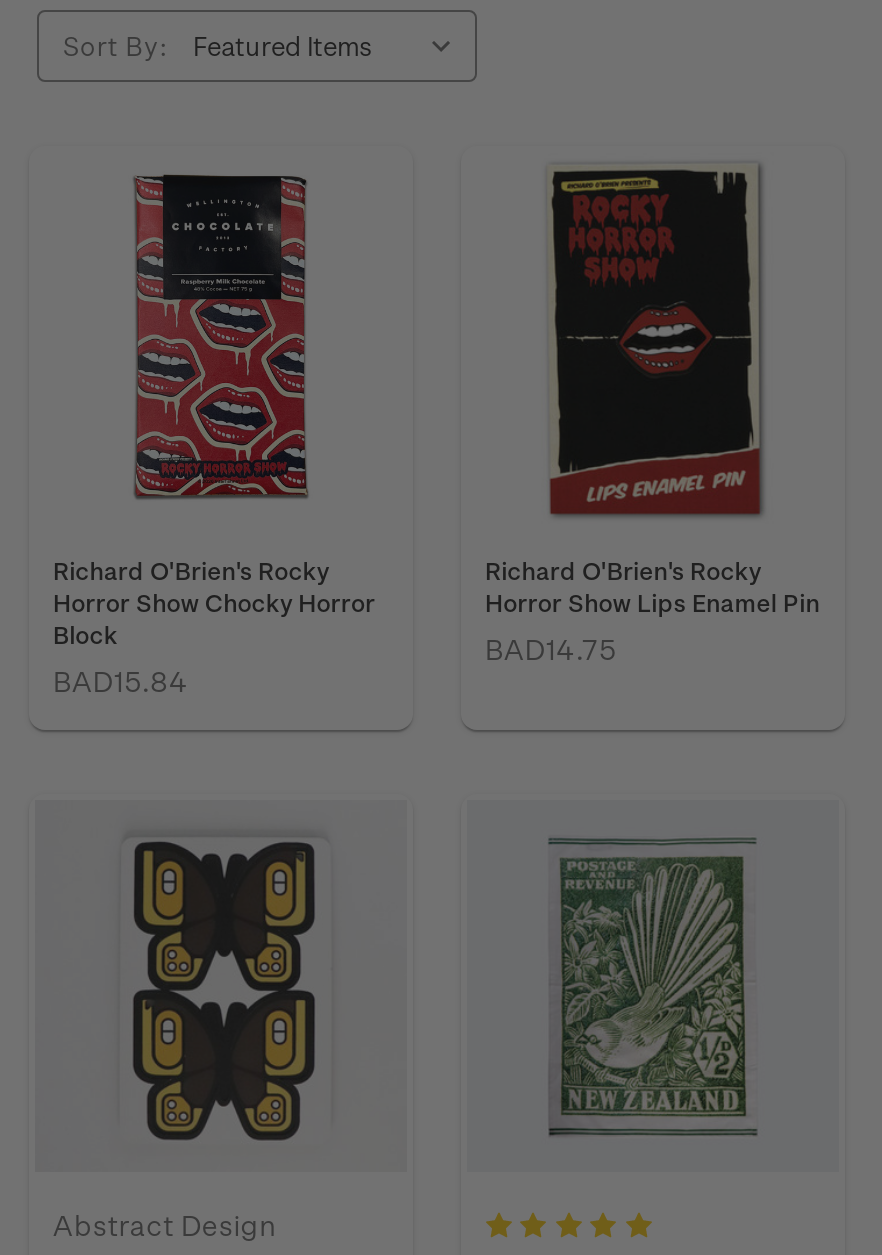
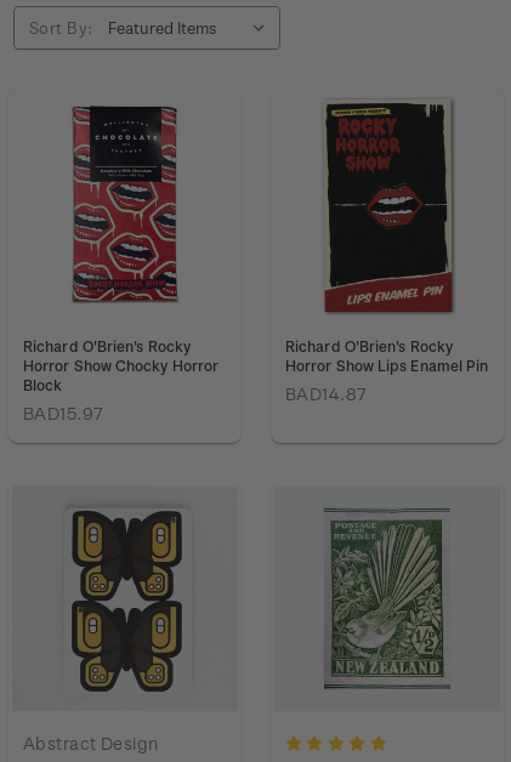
[485,632,616,666] BAD14.75 -> [285,383,367,404] BAD14.87
[53,664,188,698] BAD15.84 -> [23,403,104,423] BAD15.97

